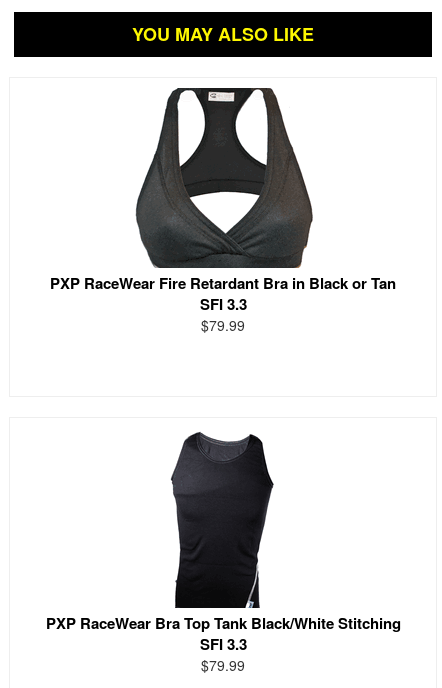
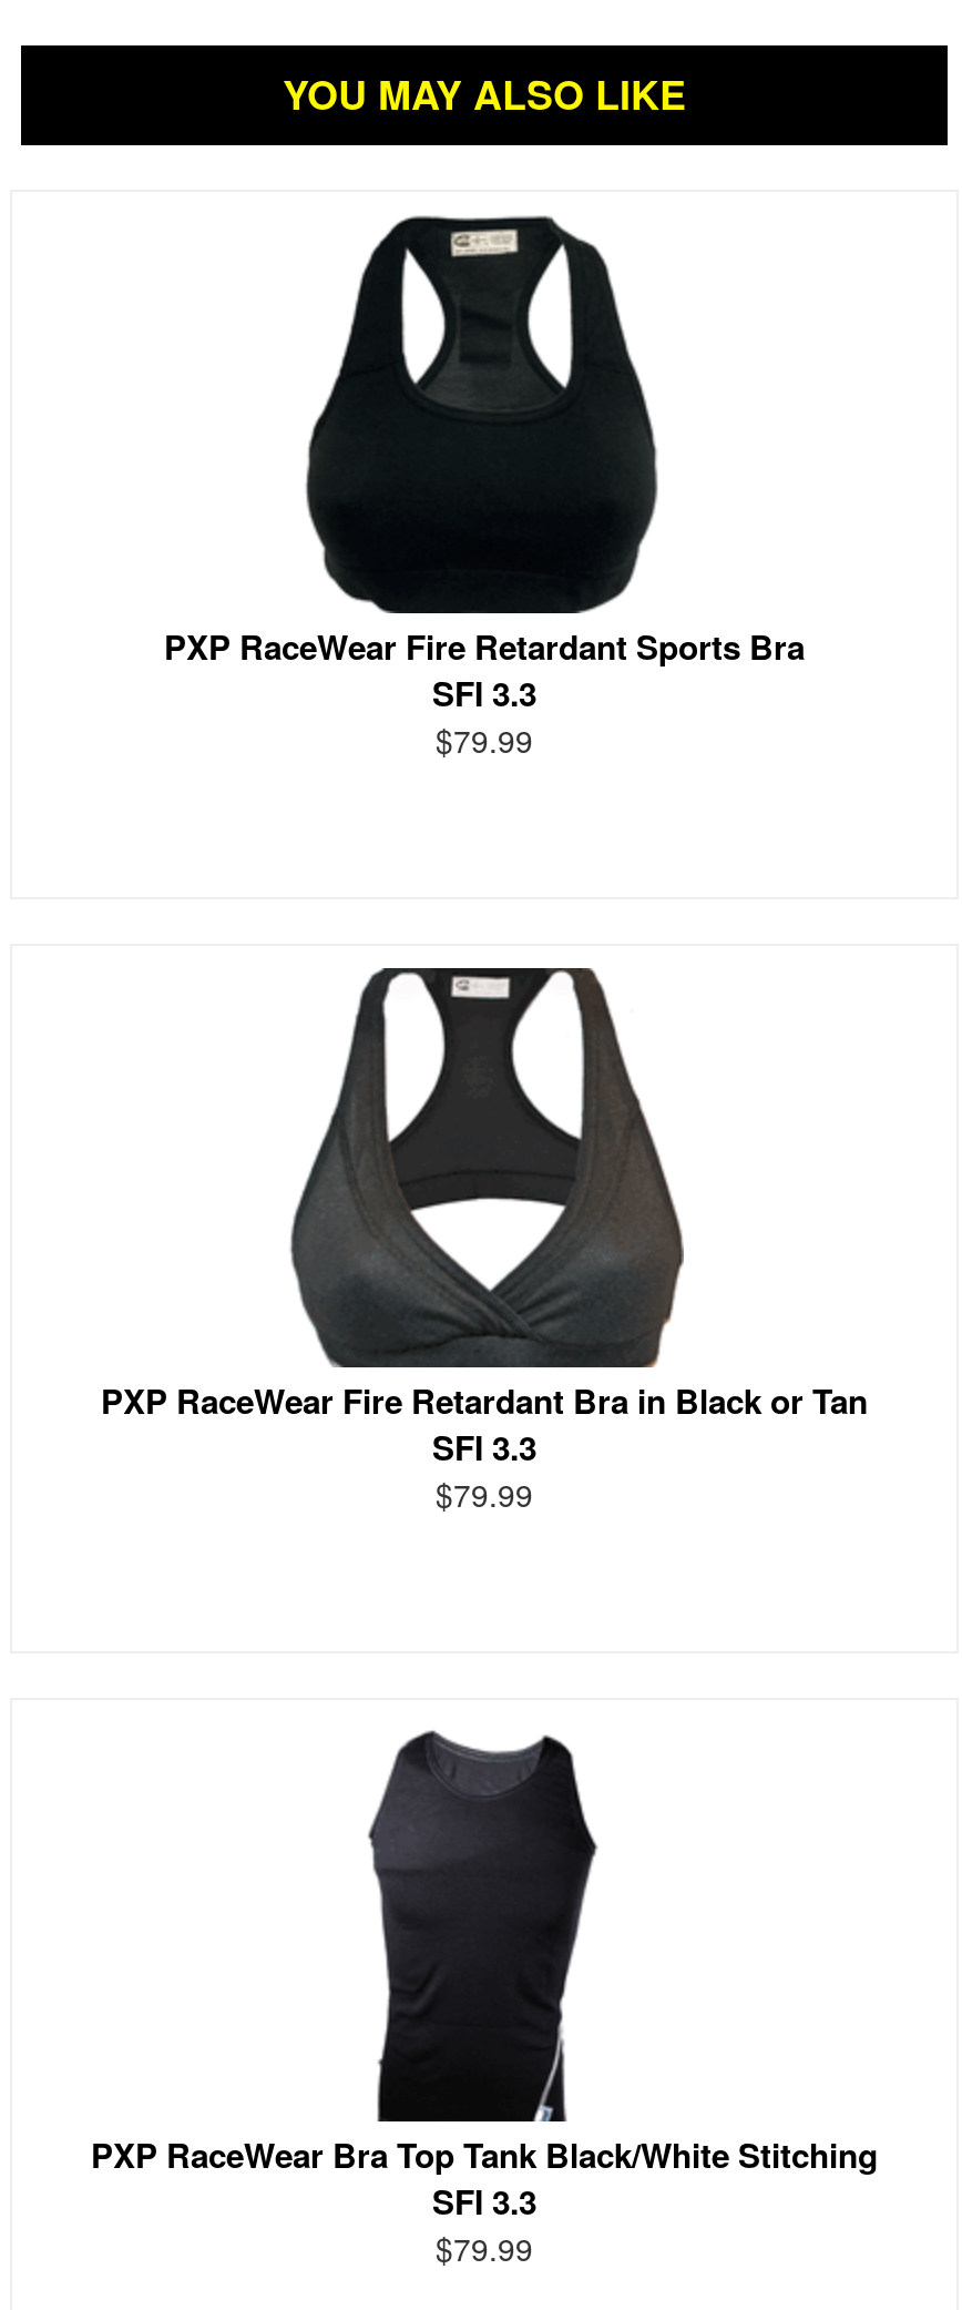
none -> [164,214,805,761] [image] | PXP RaceWear Fire Retardant Sports Bra | SFI 3.3 | $79.99

